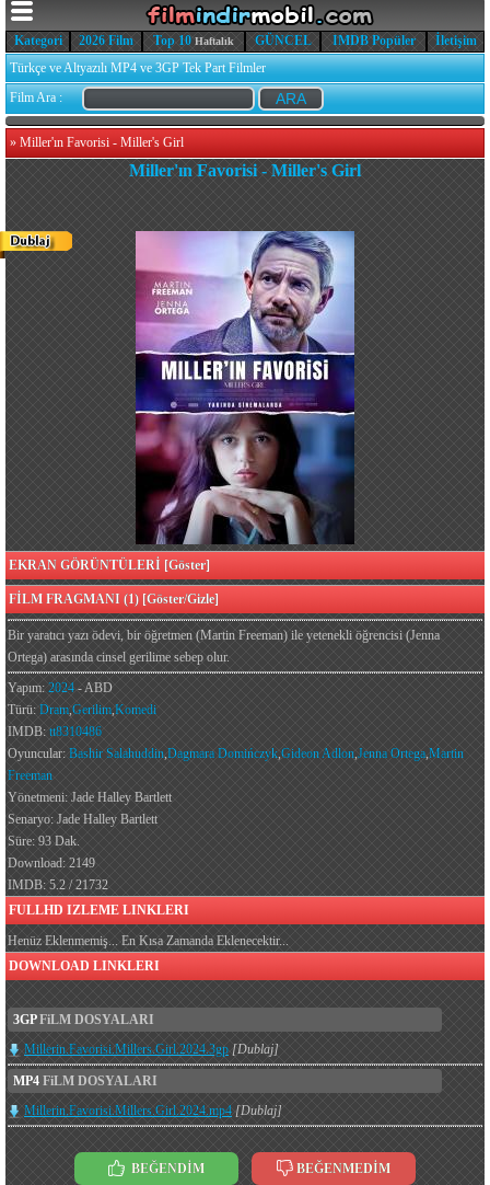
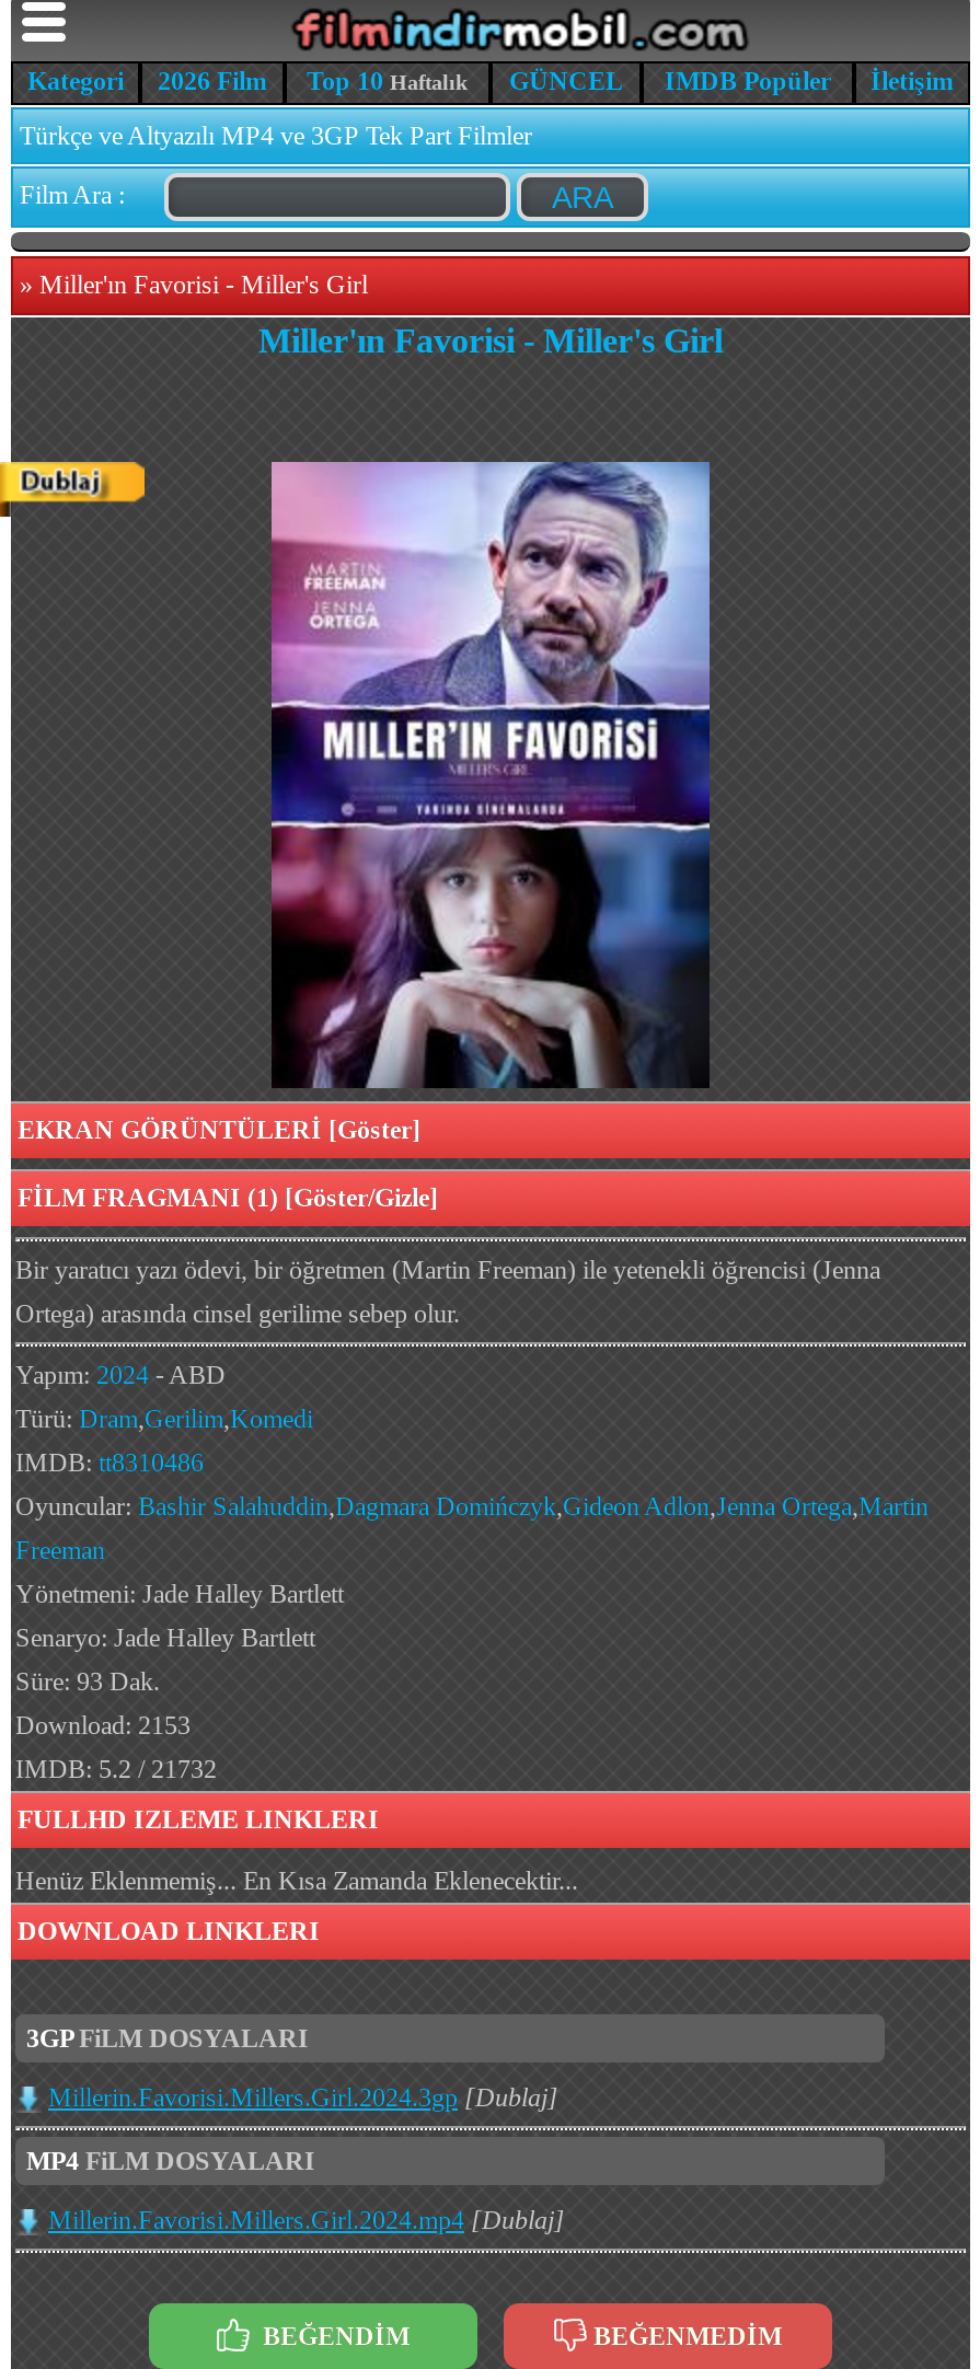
[8,855,95,871] Download: 2149 -> [15,1710,191,1741] Download: 2153

